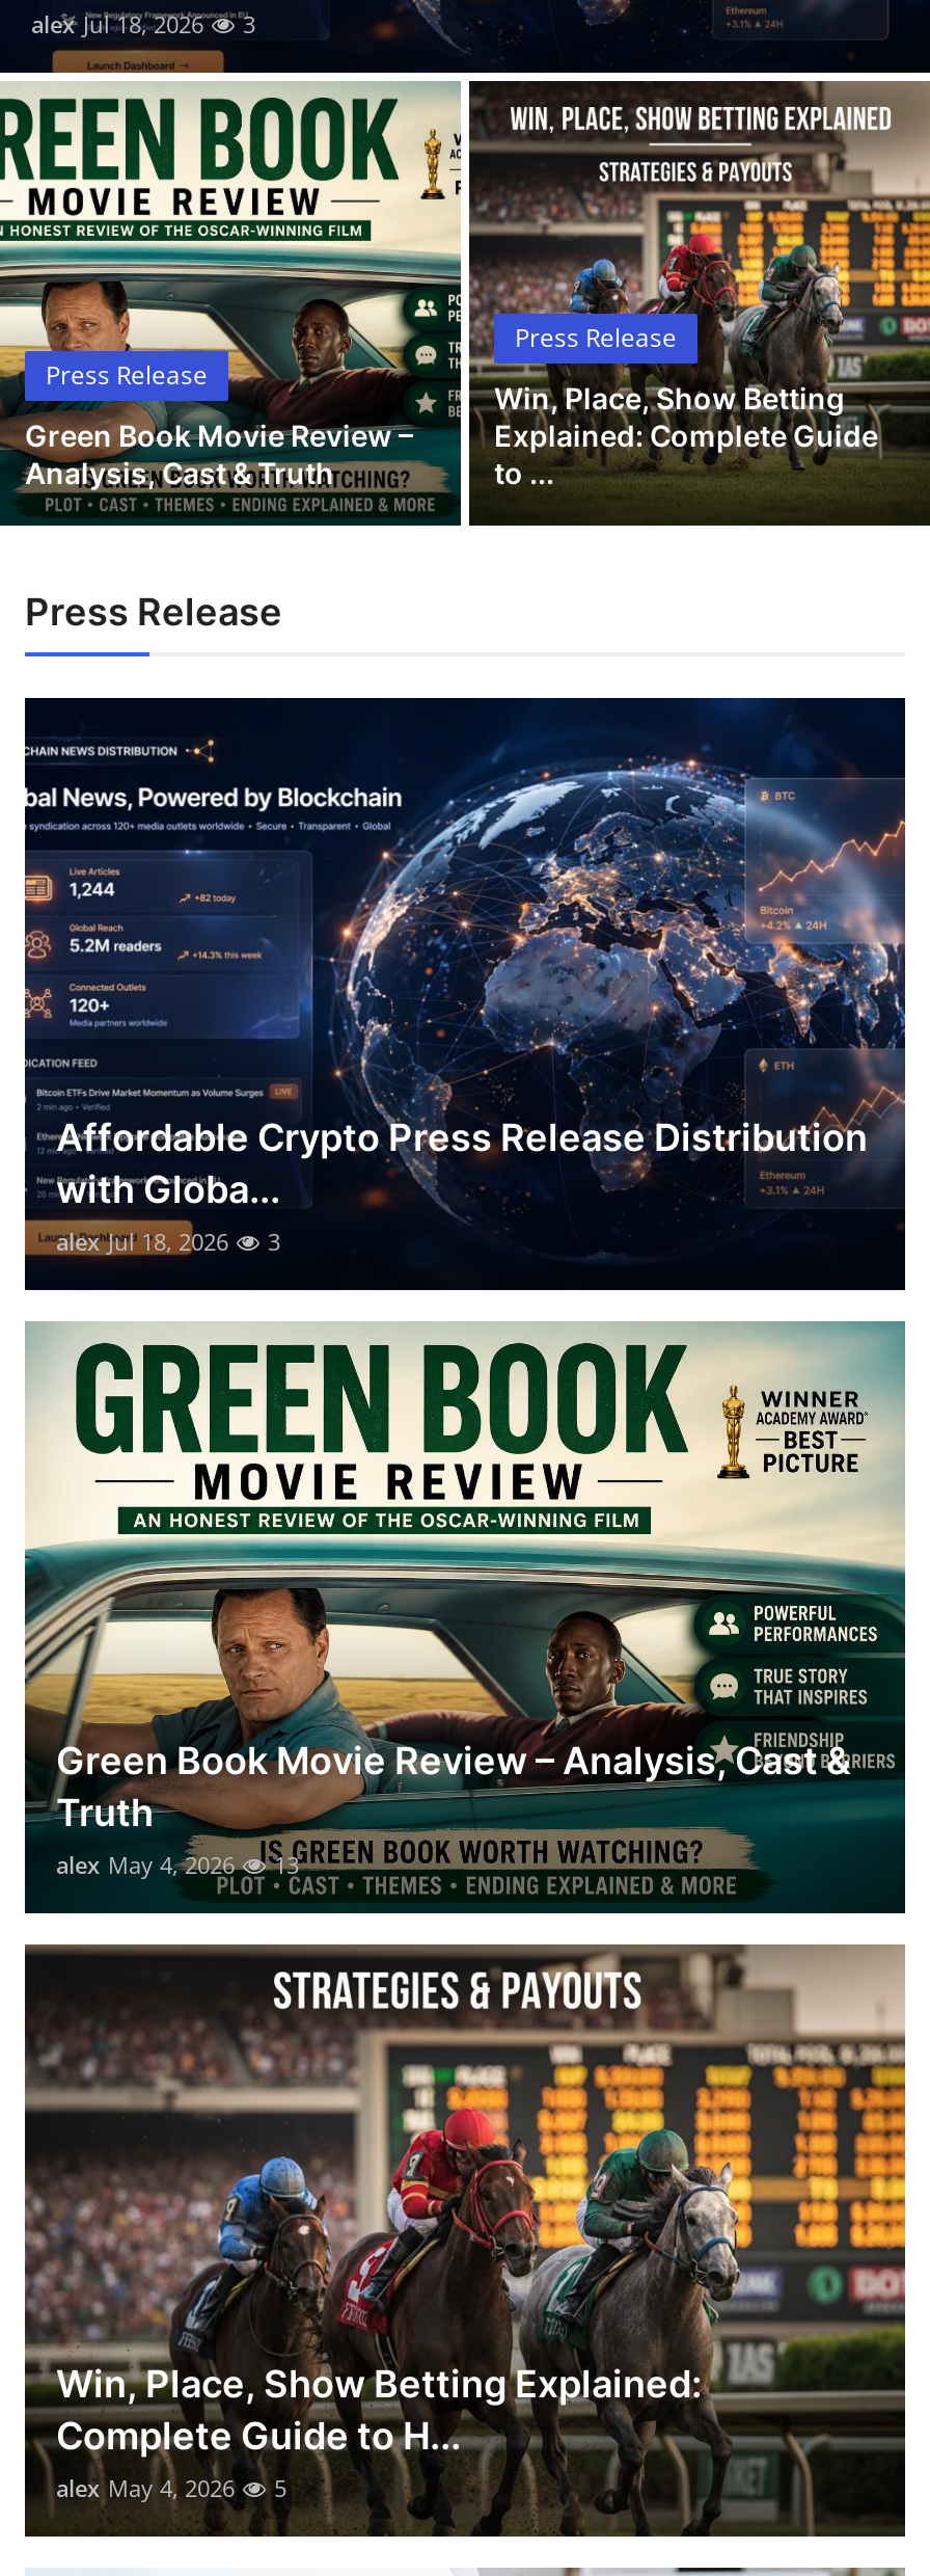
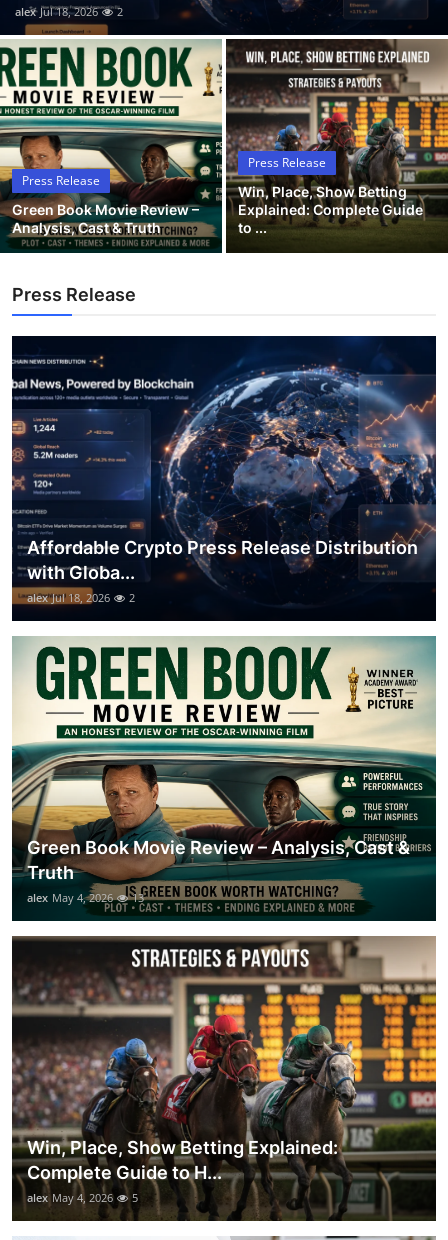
[237,8,255,39] 3 -> [114,4,123,19] 2
[262,1226,280,1257] 3 -> [126,590,135,605] 2

